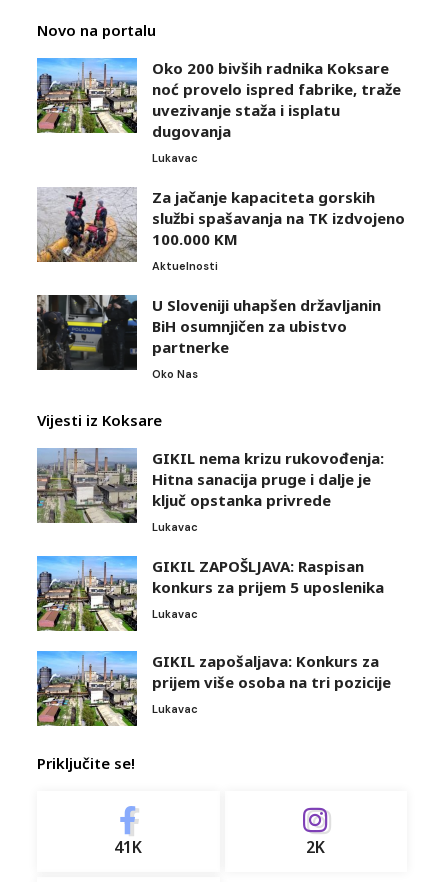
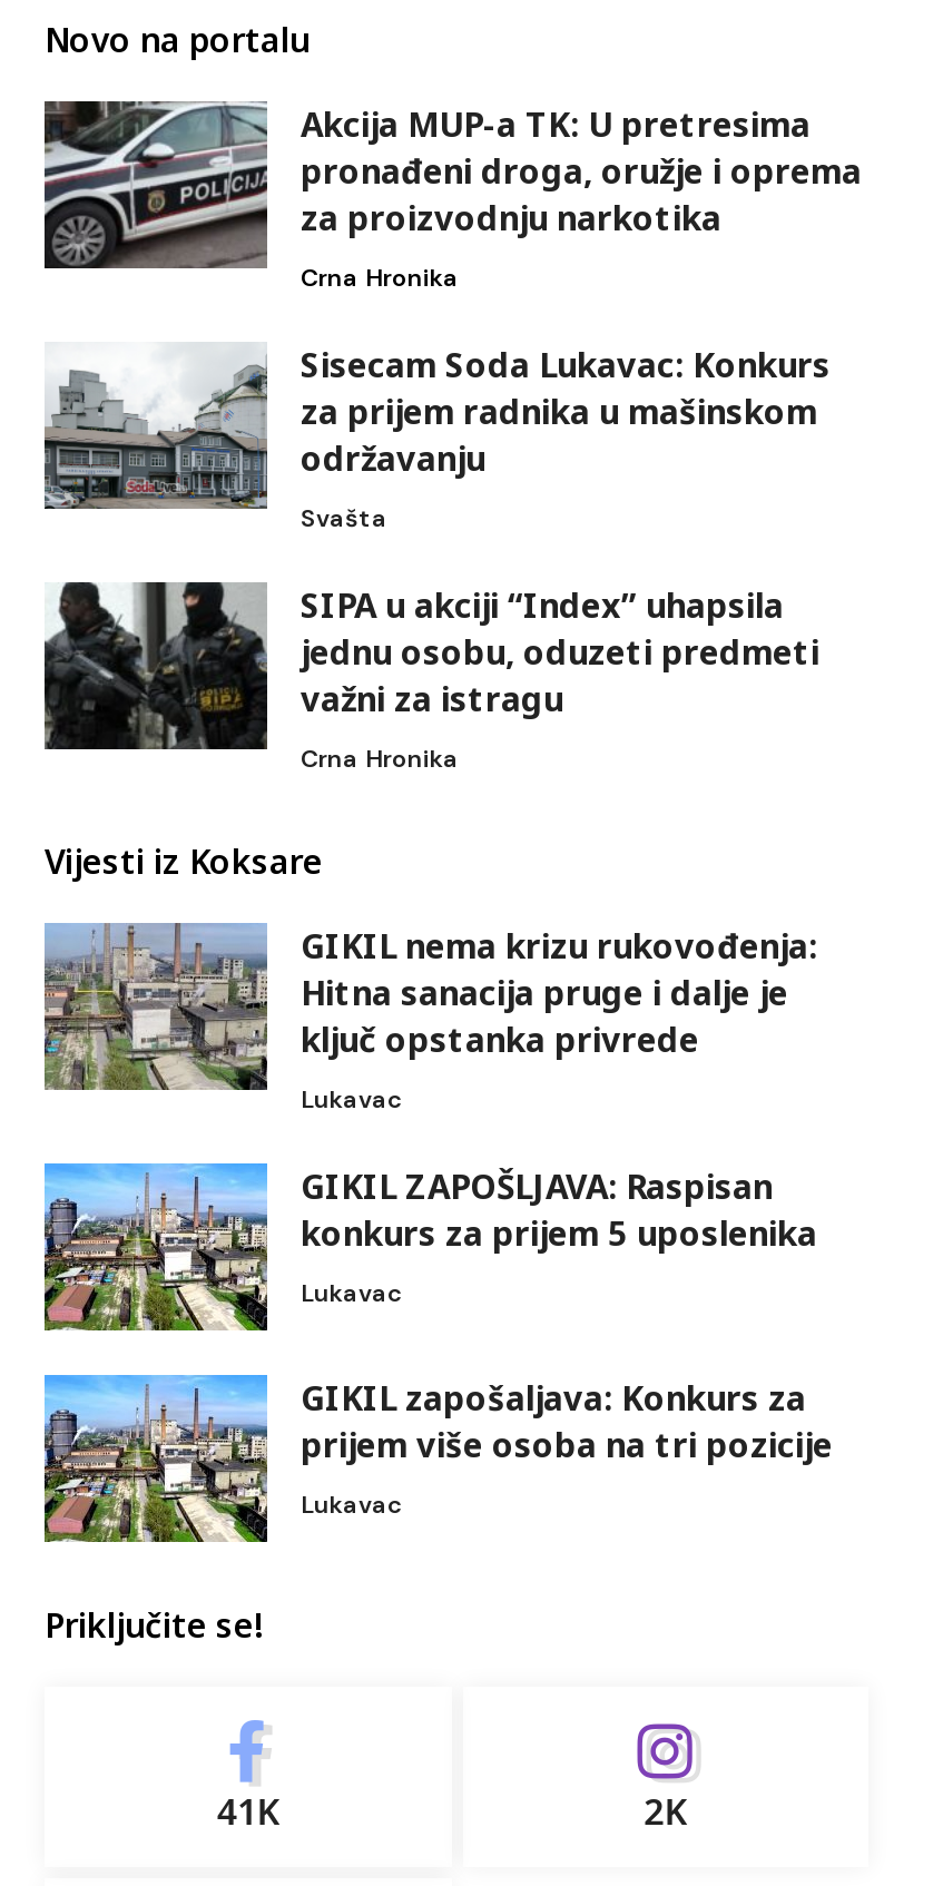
[36,57,401,141] [image] | Oko 200 bivših radnika Koksare | noć provelo ispred fabrike, traže | uvezivanje staža i isplatu | dugovanja -> [42,99,862,271] [image] | Akcija MUP-a TK: U pretresima | pronađeni droga, oružje i oprema | za proizvodnju narkotika
[152,151,198,165] Lukavac -> [301,263,459,294] Crna Hronika
[36,187,405,263] [image] | Za jačanje kapaciteta gorskih | službi spašavanja na TK izdvojeno | 100.000 KM -> [45,343,831,509] [image] | Sisecam Soda Lukavac: Konkurs | za prijem radnika u mašinskom | održavanju
[152,259,218,273] Aktuelnosti -> [301,503,387,534] Svašta
[36,294,381,370] [image] | U Sloveniji uhapšen državljanin | BiH osumnjičen za ubistvo | partnerke -> [45,580,819,749] [image] | SIPA u akciji “Index” uhapsila | jednu osobu, oduzeti predmeti | važni za istragu
[152,367,198,381] Oko Nas -> [301,743,459,775] Crna Hronika

